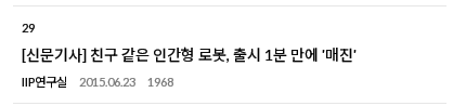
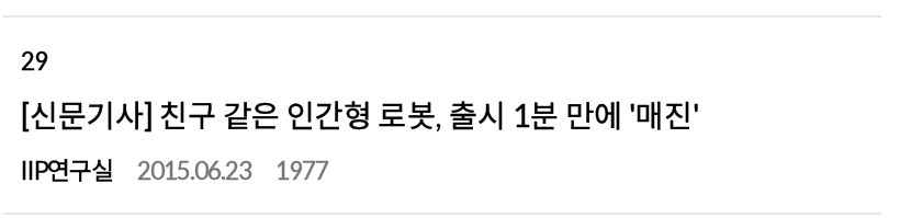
[147,74,173,88] 1968 -> [275,154,328,183] 1977

